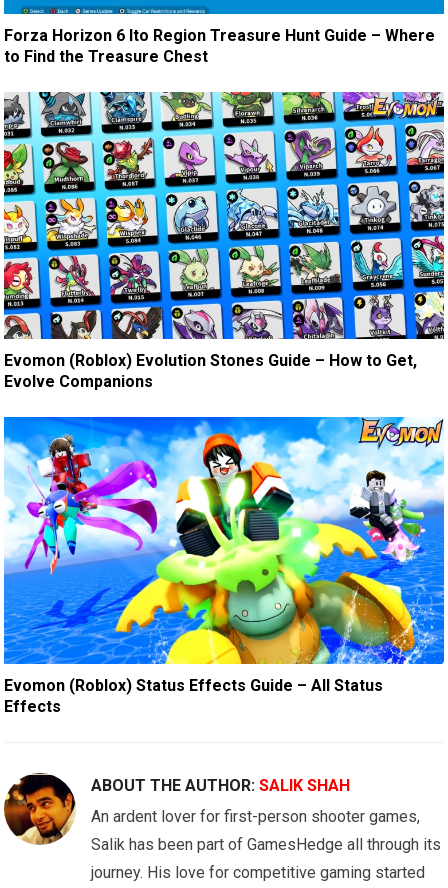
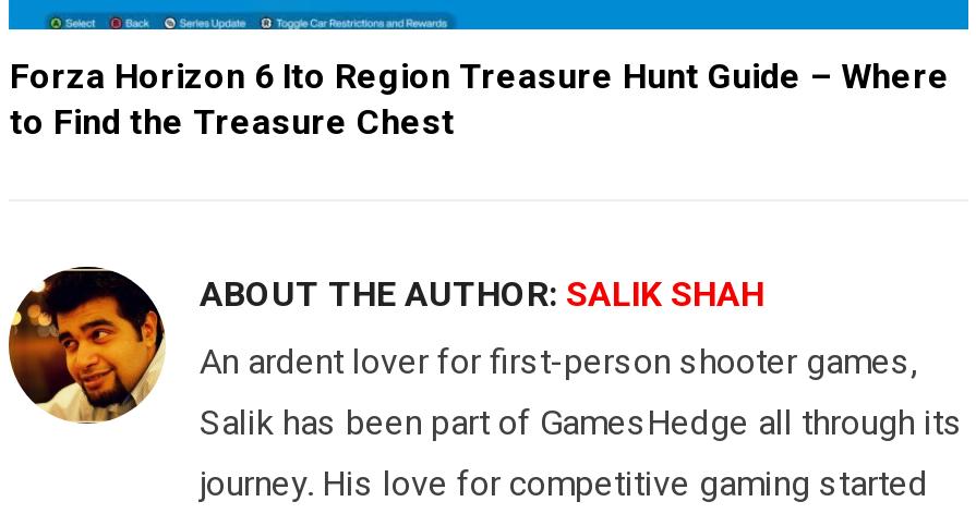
[3,91,445,391] [image] | Evomon (Roblox) Evolution Stones Guide – How to Get, | Evolve Companions -> none
[4,416,444,716] [image] | Evomon (Roblox) Status Effects Guide – All Status | Effects -> none

